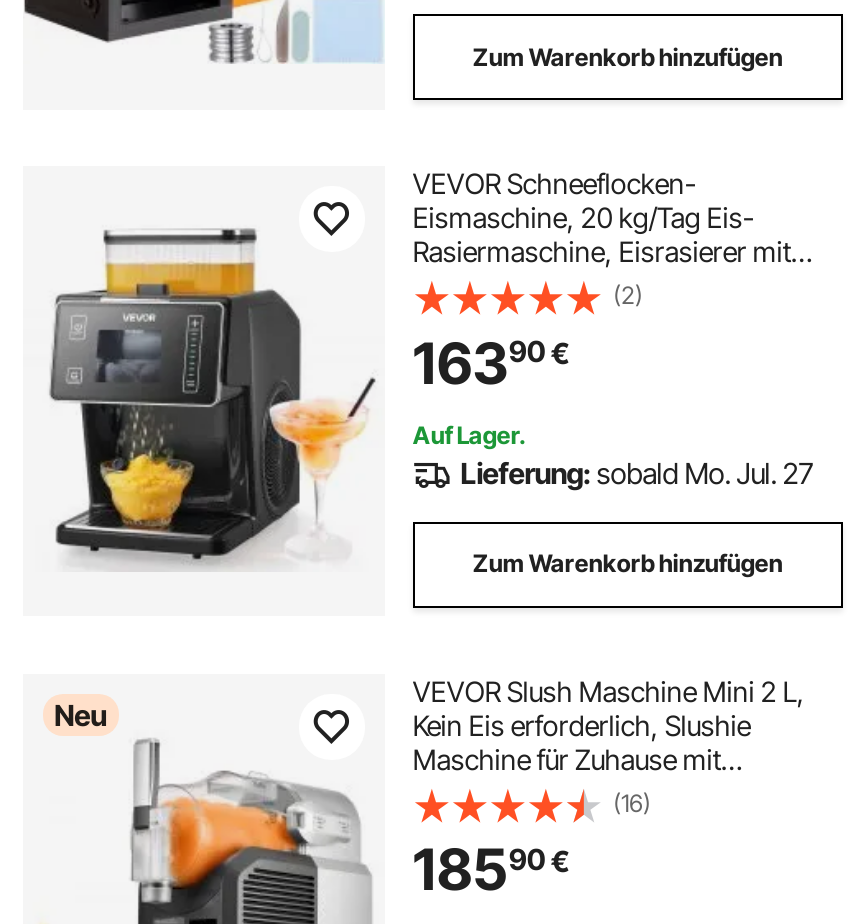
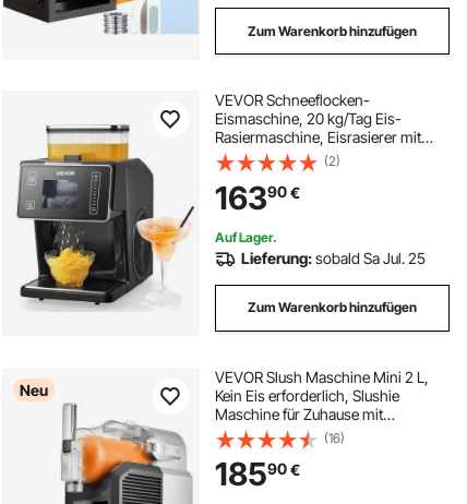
[460,456,812,490] Lieferung: sobald Mo. Jul. 27 -> [241,249,425,267] Lieferung: sobald Sa Jul. 25

